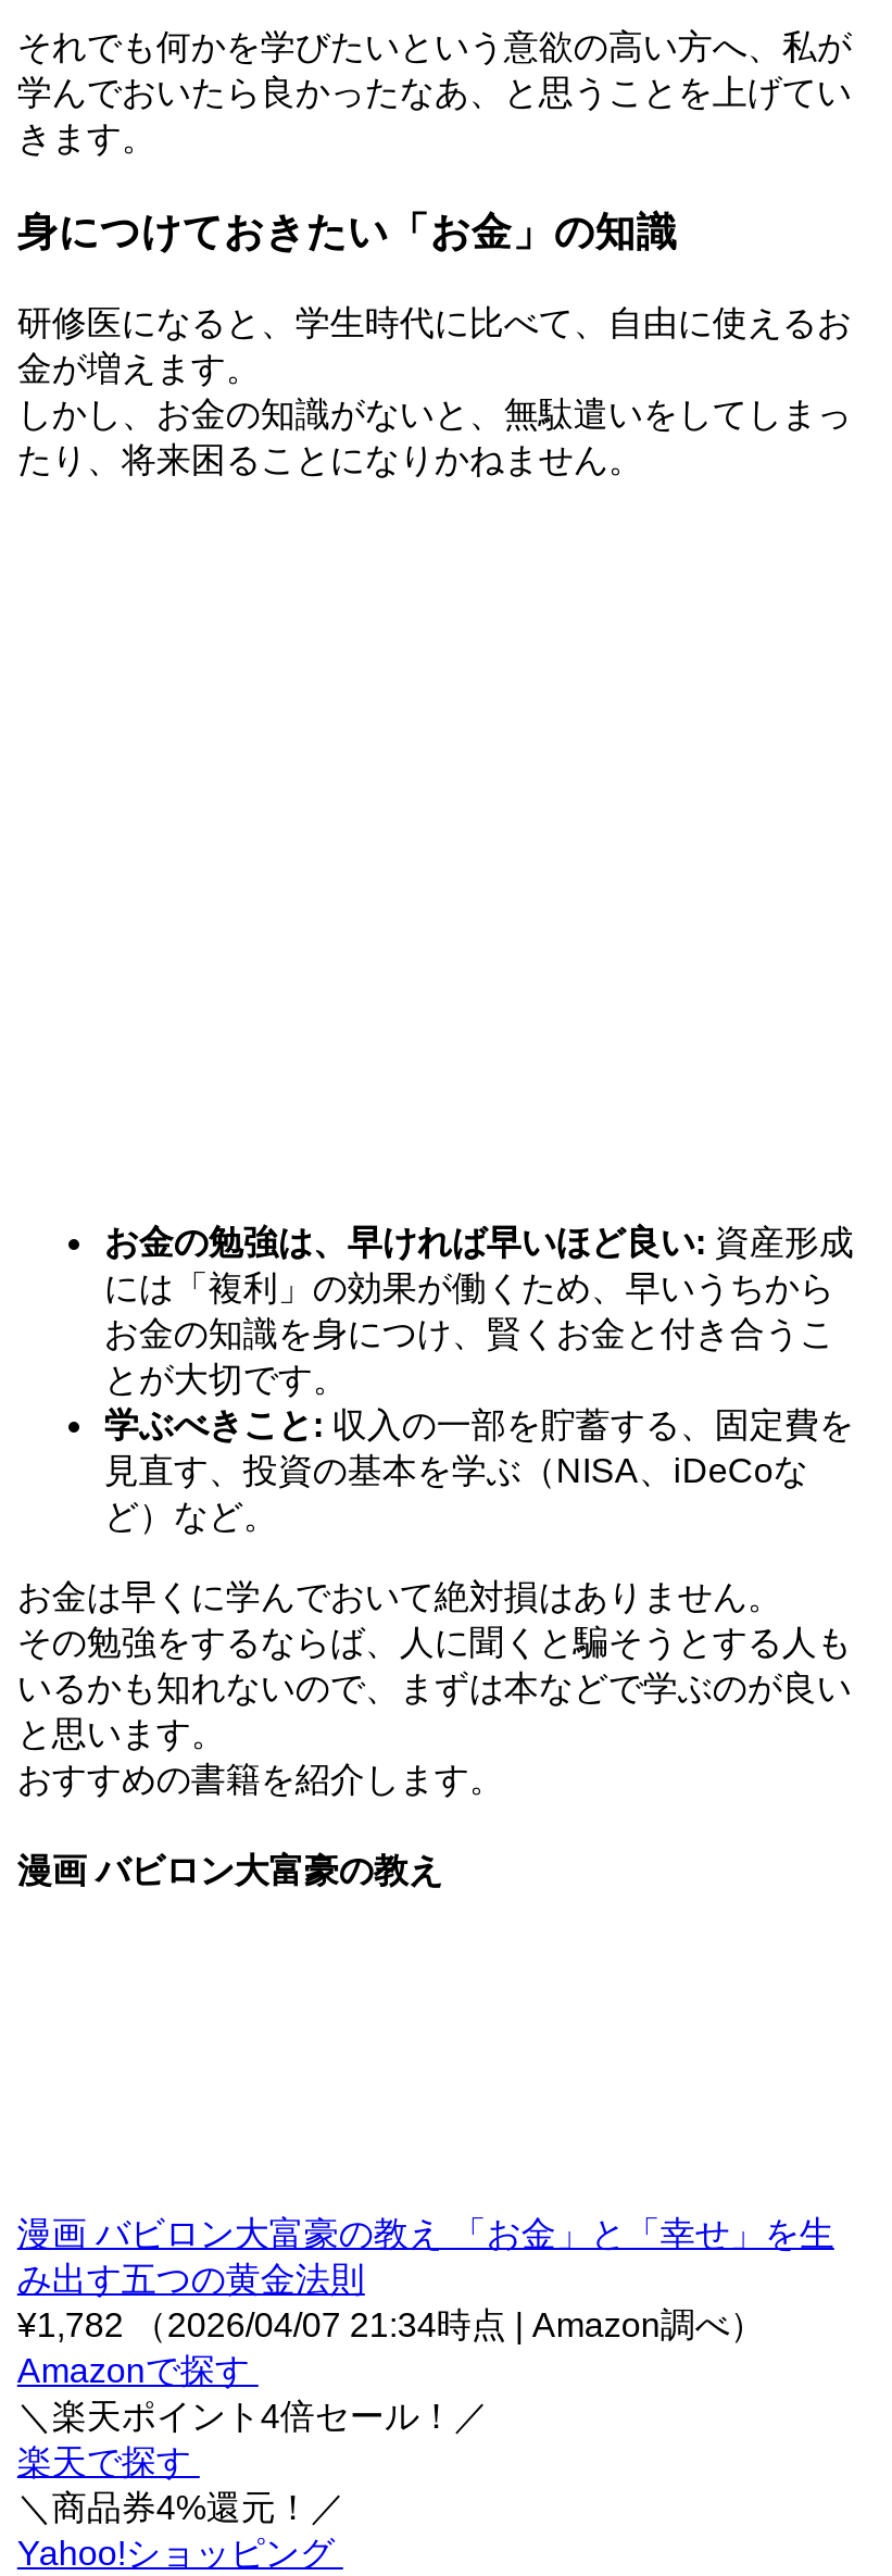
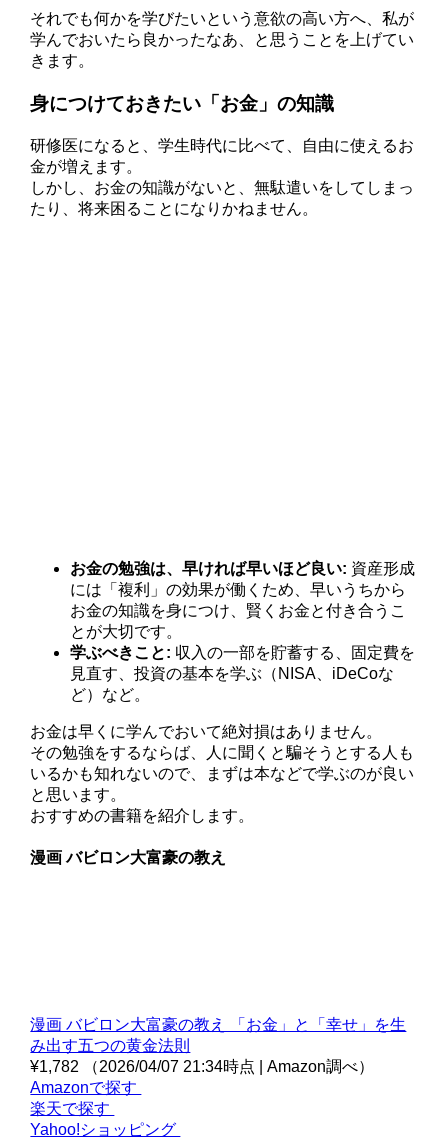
[17,2397,489,2434] ＼楽天ポイント4倍セール！／ -> none
[17,2488,345,2525] ＼商品券4%還元！／ -> none

